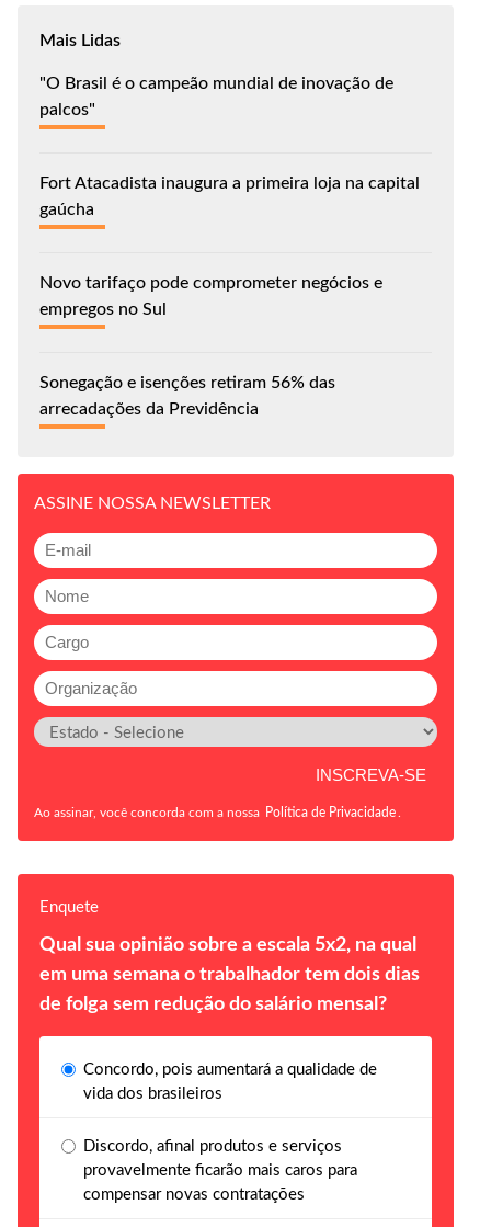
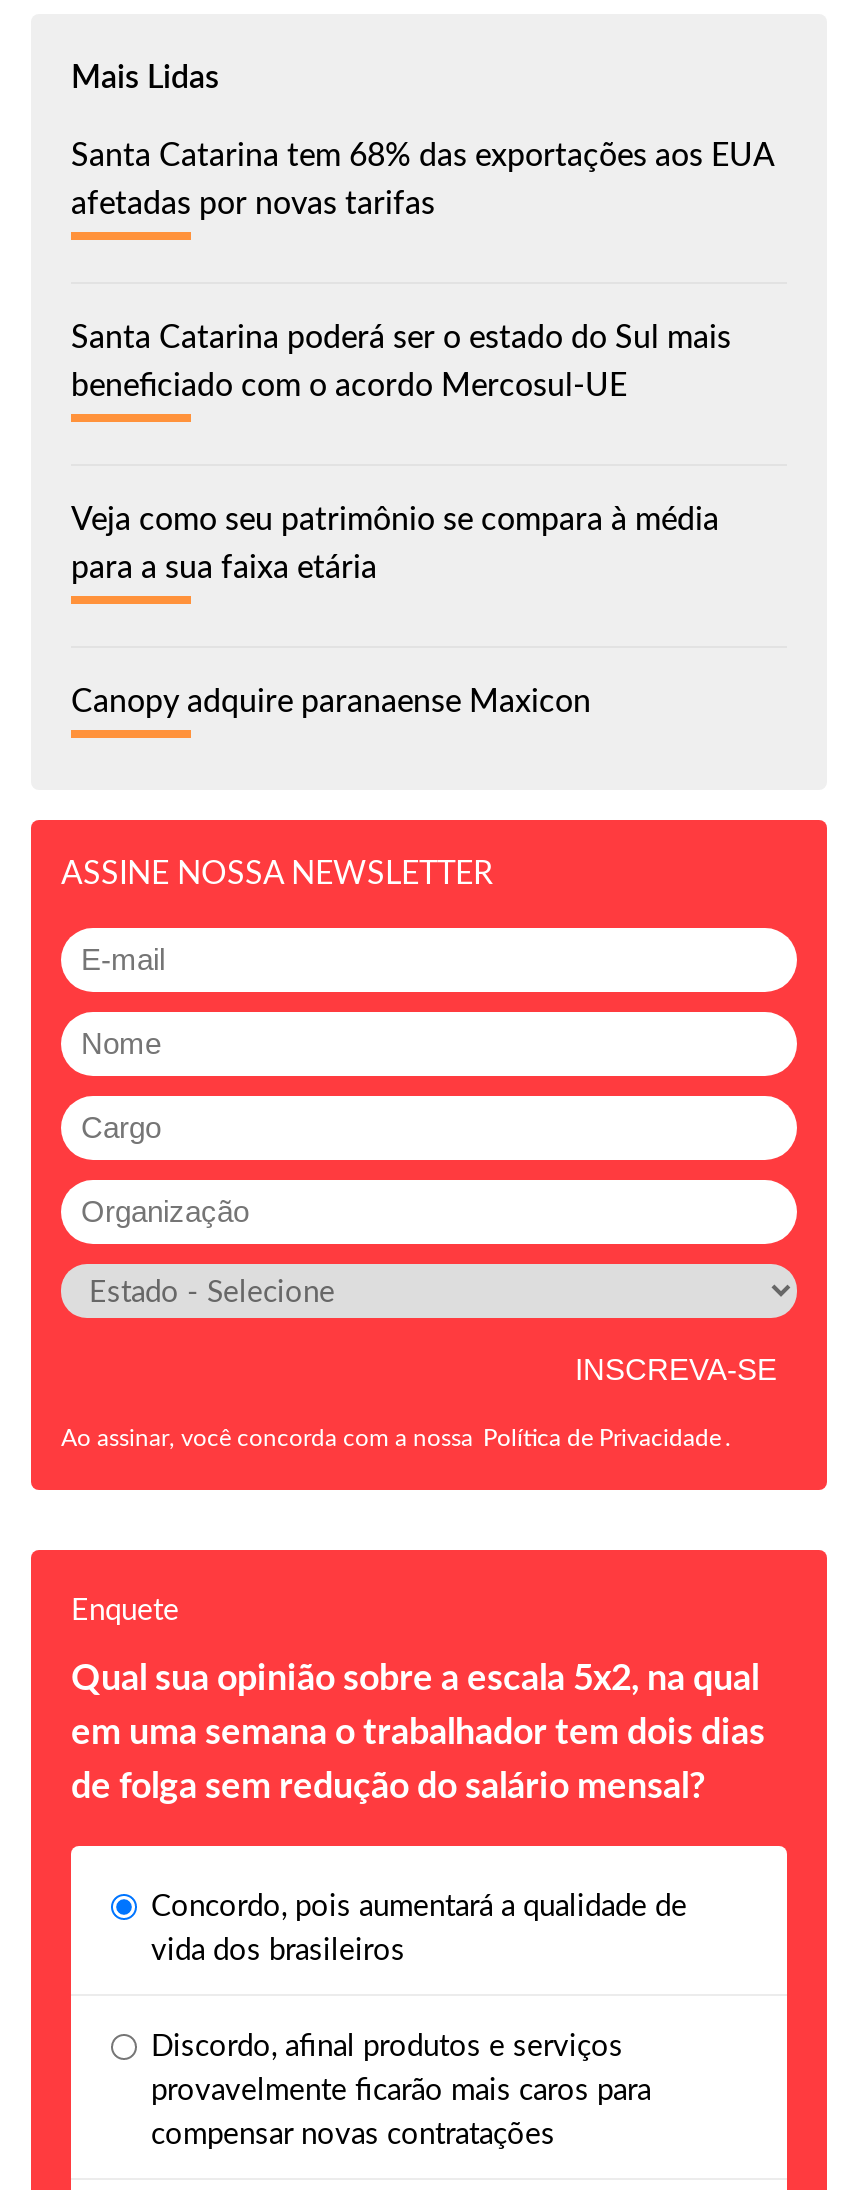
[39,74,393,118] "O Brasil é o campeão mundial de inovação de | palcos" -> [71,140,773,220] Santa Catarina tem 68% das exportações aos EUA | afetadas por novas tarifas
[39,174,420,218] Fort Atacadista inaugura a primeira loja na capital | gaúcha -> [71,322,731,402] Santa Catarina poderá ser o estado do Sul mais | beneficiado com o acordo Mercosul-UE
[39,274,382,318] Novo tarifaço pode comprometer negócios e | empregos no Sul -> [71,504,719,584] Veja como seu patrimônio se compara à média | para a sua faixa etária
[39,374,335,418] Sonegação e isenções retiram 56% das | arrecadações da Previdência -> [71,686,591,718] Canopy adquire paranaense Maxicon

